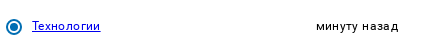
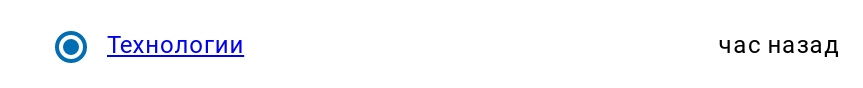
[316,19,398,33] минуту назад -> [719,32,839,60] час назад

